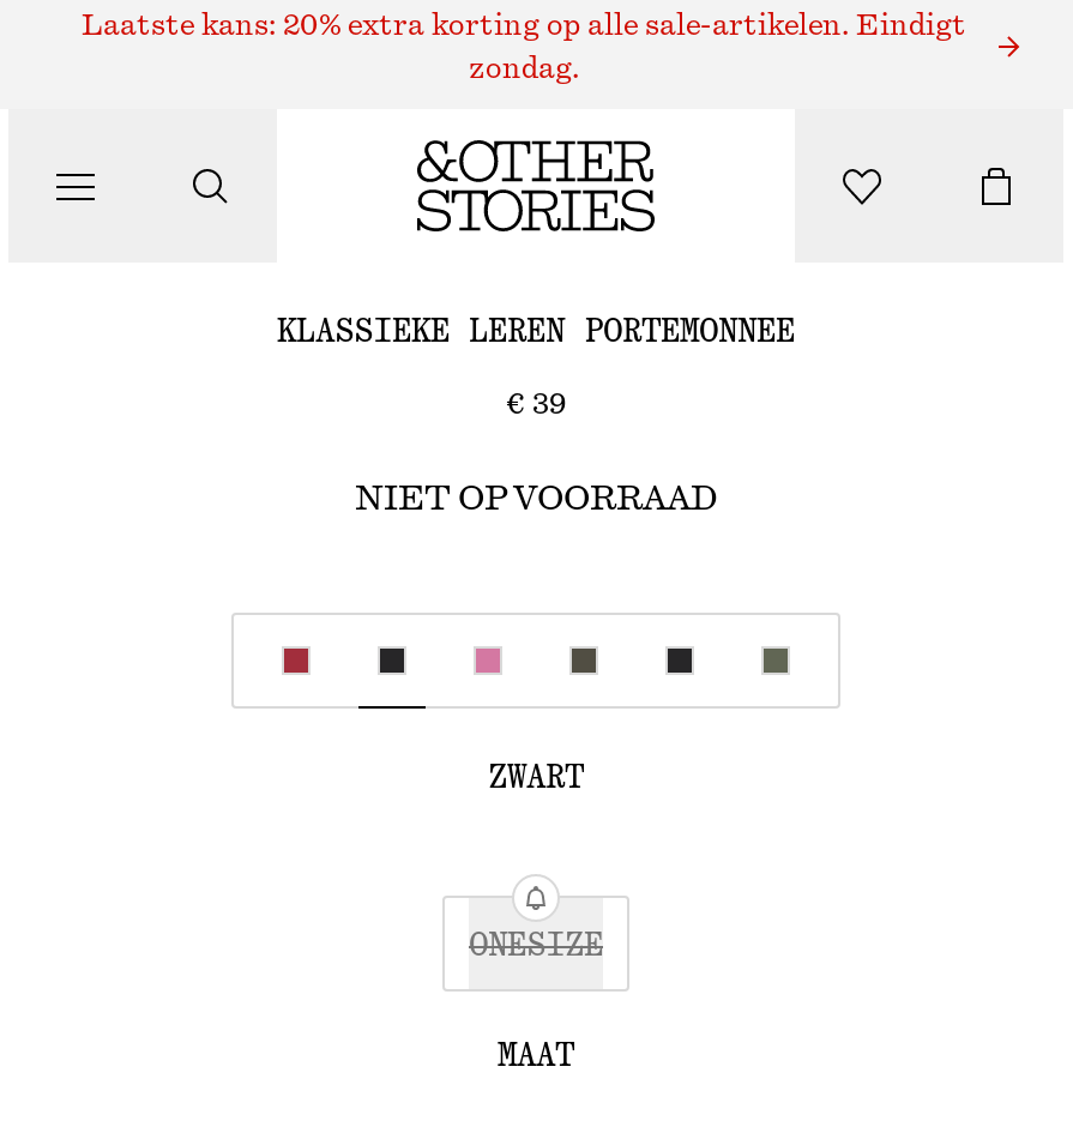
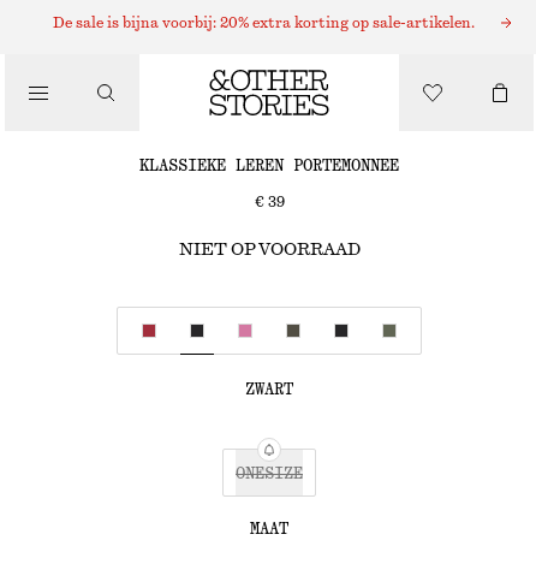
[82,11,966,83] Laatste kans: 20% extra korting op alle sale-artikelen. Eindigt | zondag. -> [52,16,474,30] De sale is bijna voorbij: 20% extra korting op sale-artikelen.

